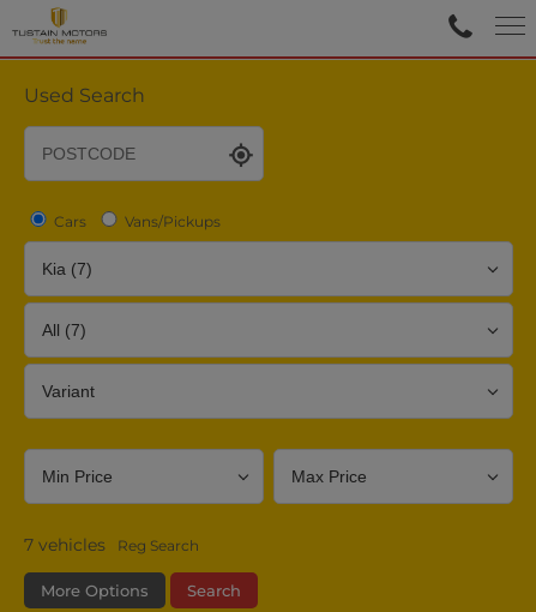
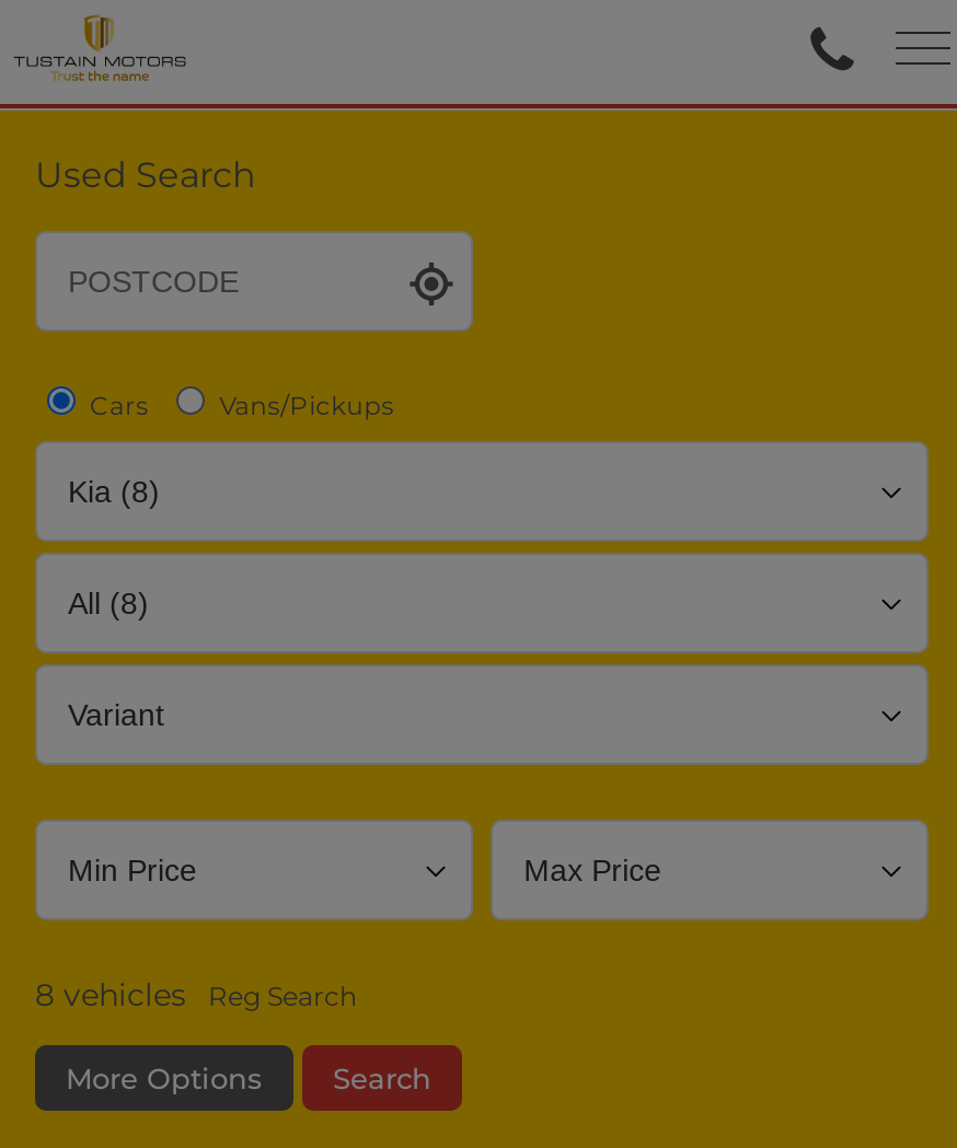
[24,534,199,556] 7 vehicles Reg Search -> [35,975,357,1014] 8 vehicles Reg Search

